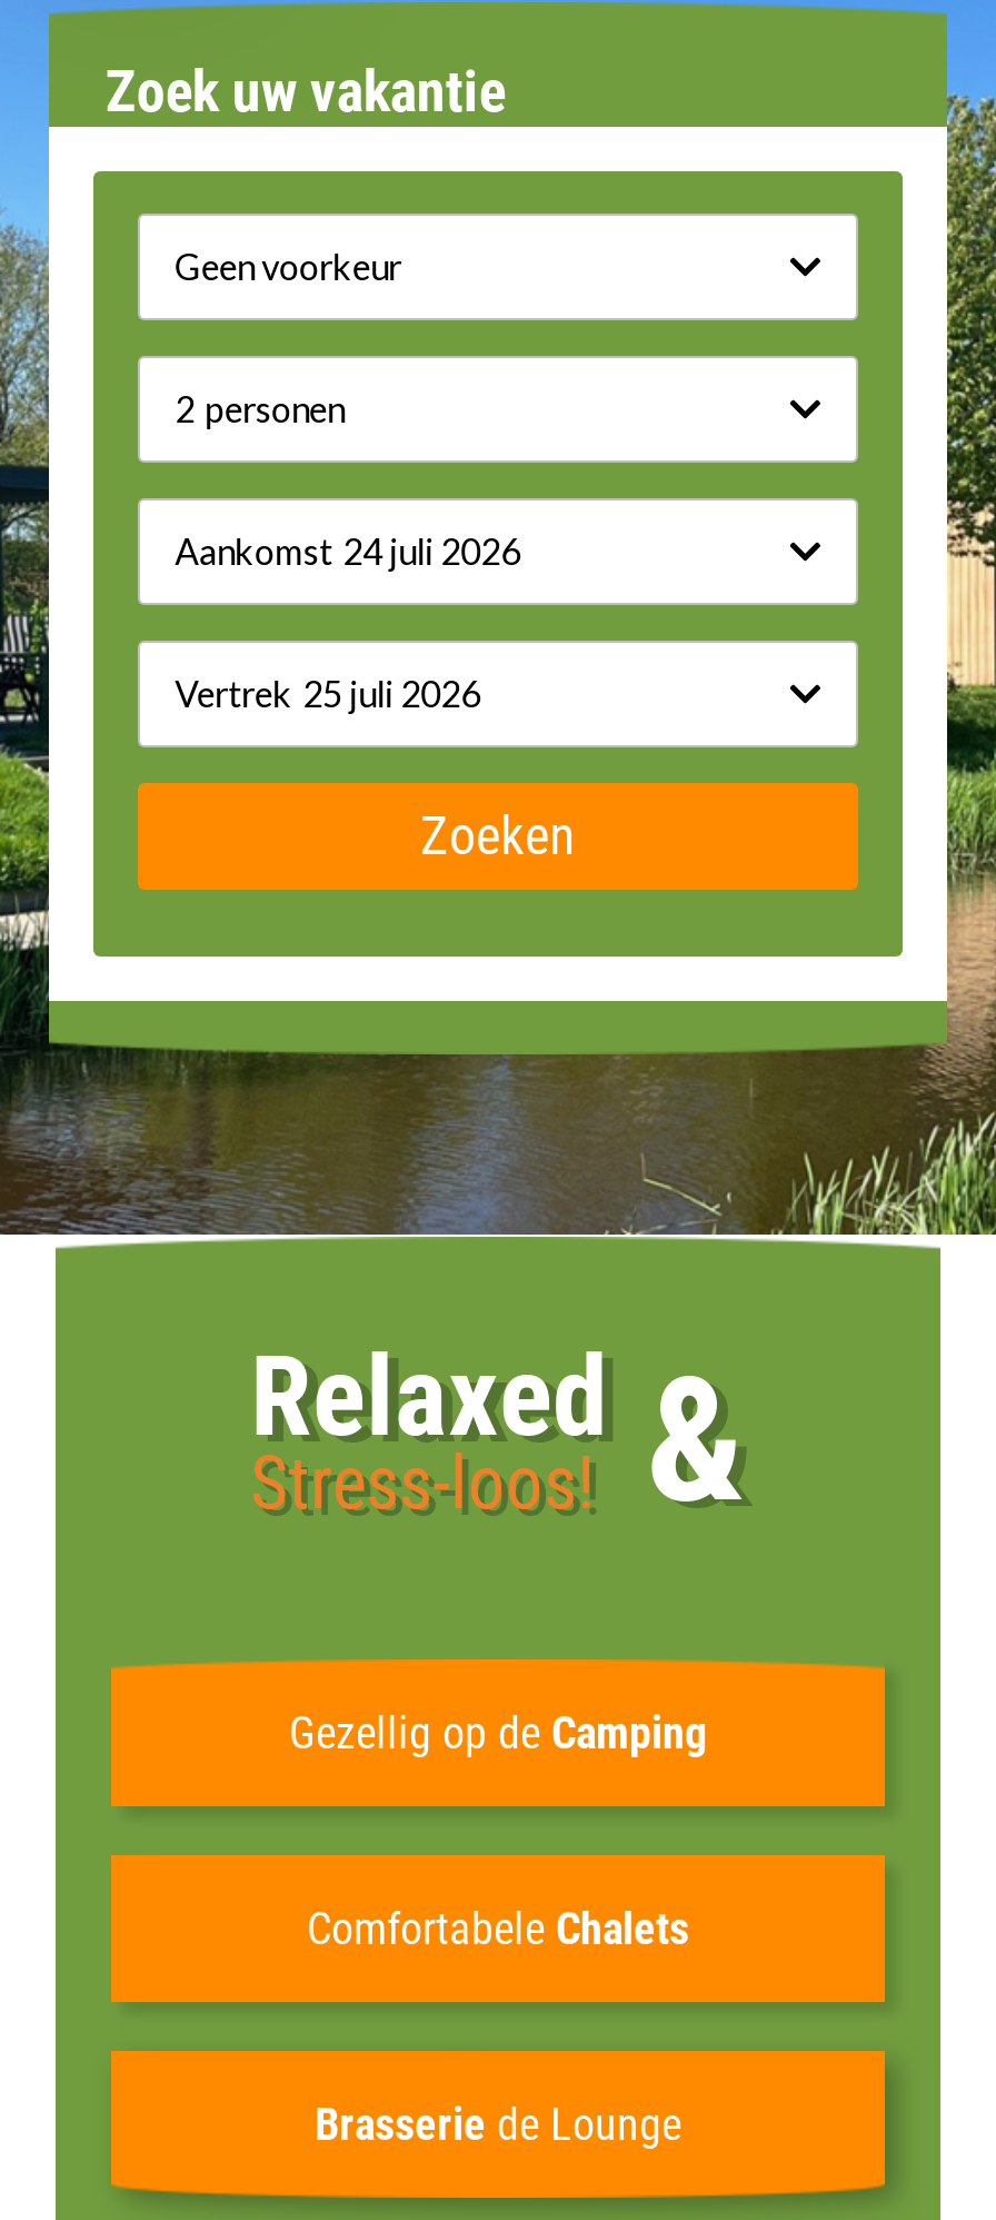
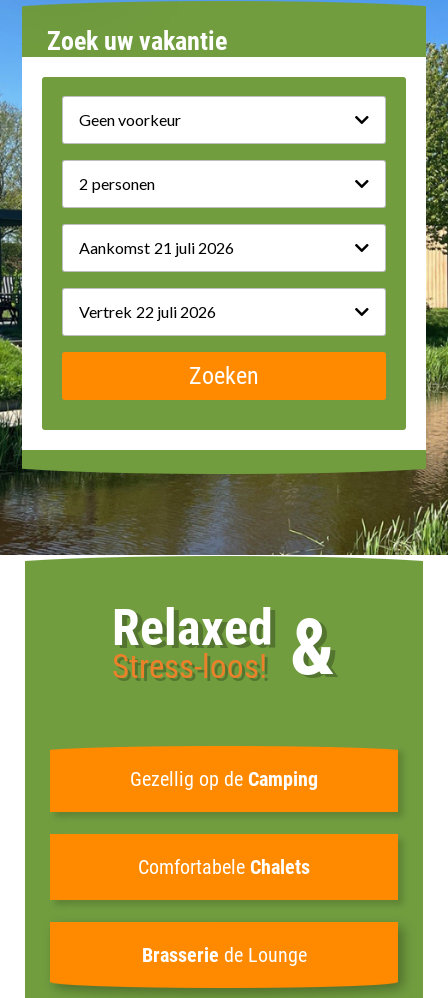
[175,530,520,572] Aankomst 24 juli 2026 -> [79,238,234,257] Aankomst 21 juli 2026
[175,672,480,714] Vertrek 25 juli 2026 -> [79,302,216,321] Vertrek 22 juli 2026

